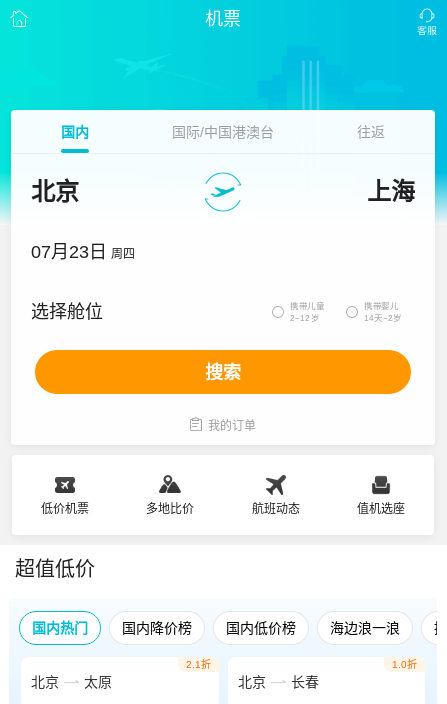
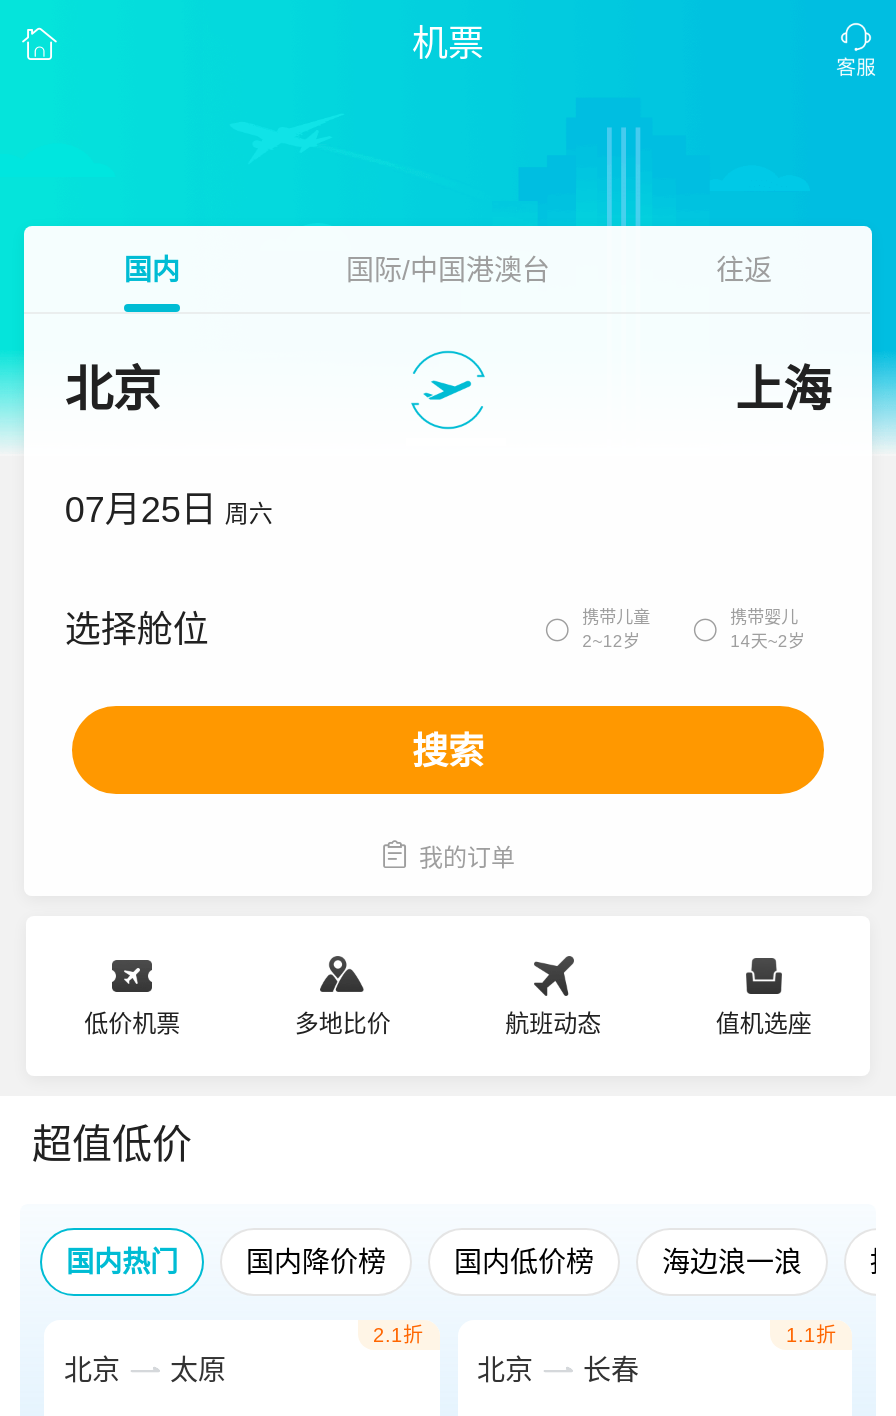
[31,242,135,262] 07月23日 周四 -> [65,490,273,530] 07月25日 周六
[392,659,417,670] 1.0折 -> [786,1324,836,1346] 1.1折

